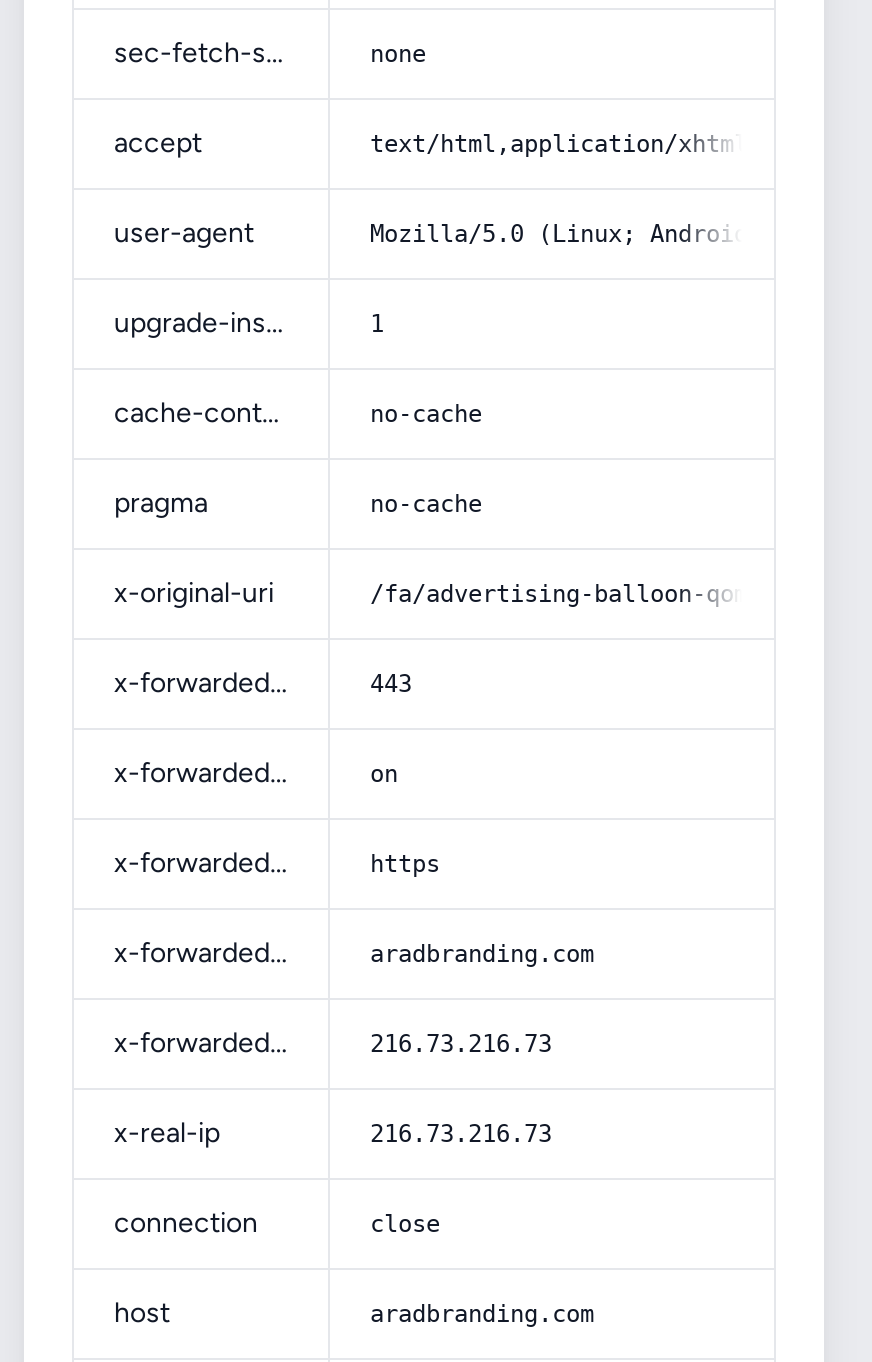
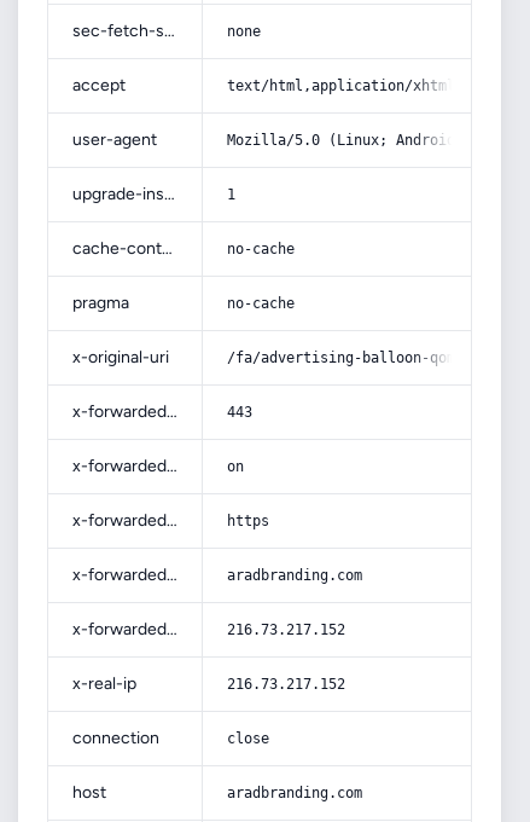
[370,1030,552,1058] 216.73.216.73 -> [227,621,345,638] 216.73.217.152
[370,1120,552,1148] 216.73.216.73 -> [227,676,345,693] 216.73.217.152

